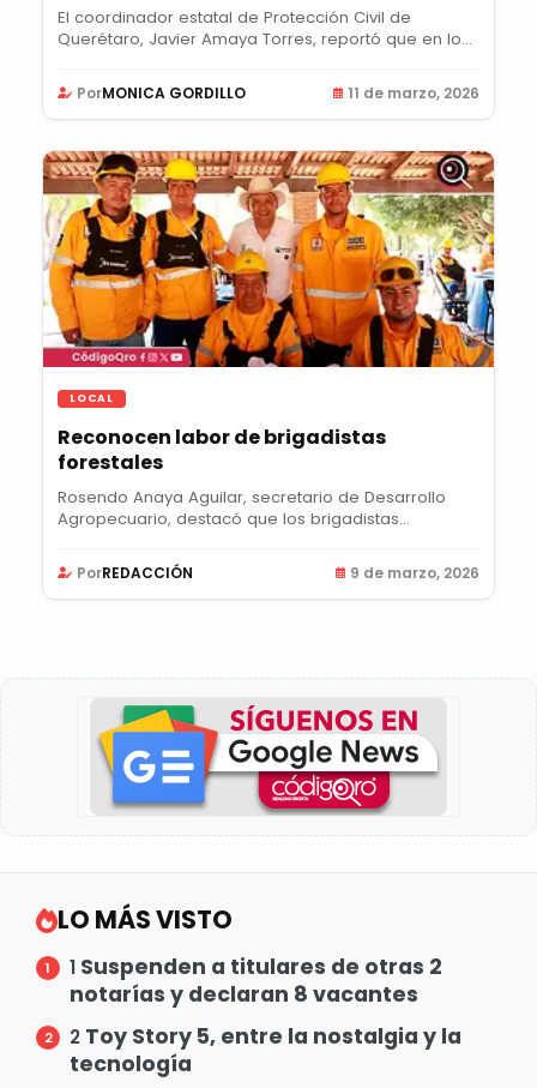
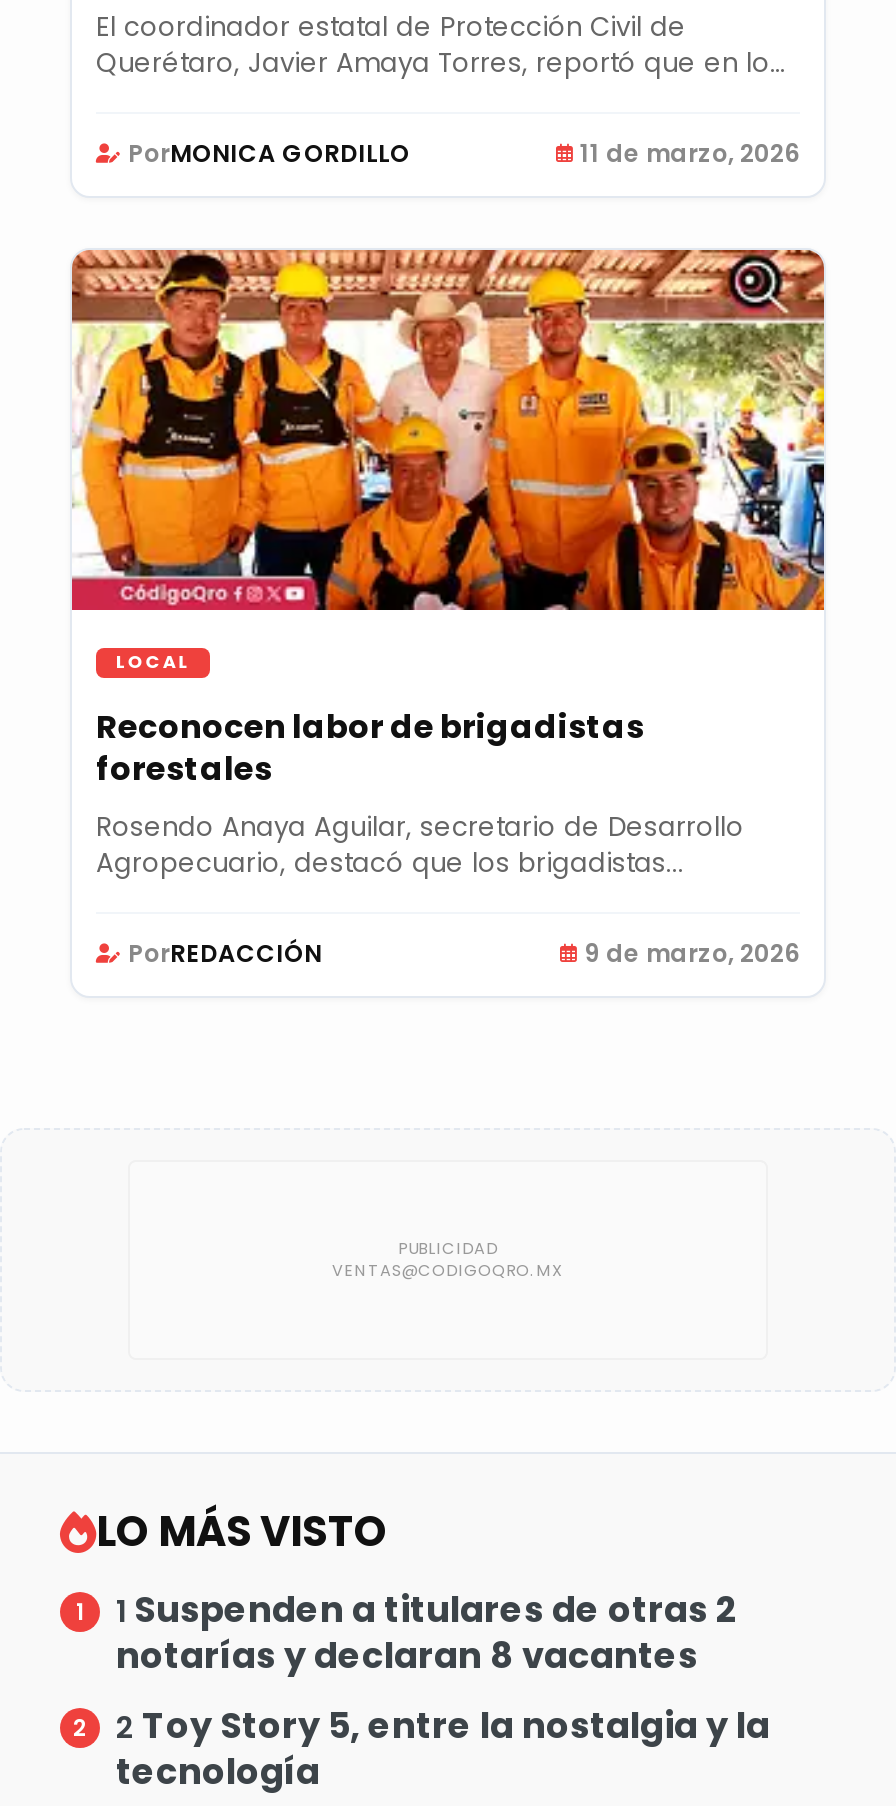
[96,703,441,816] [image] -> none

